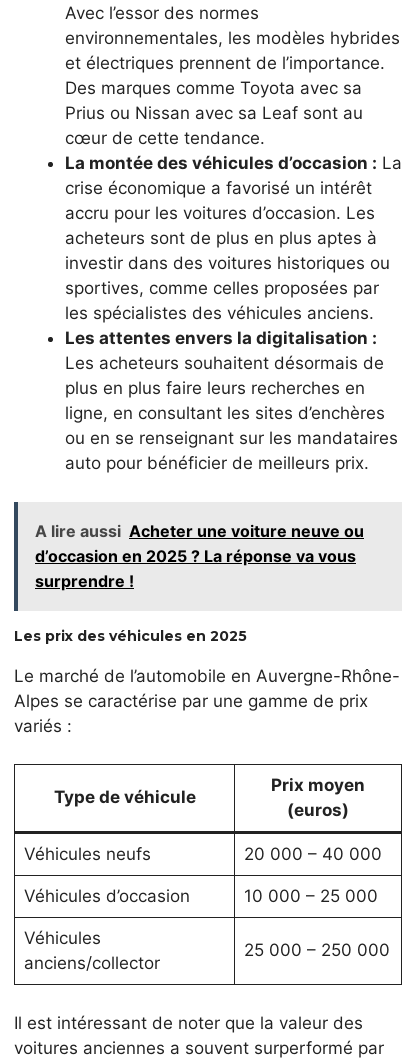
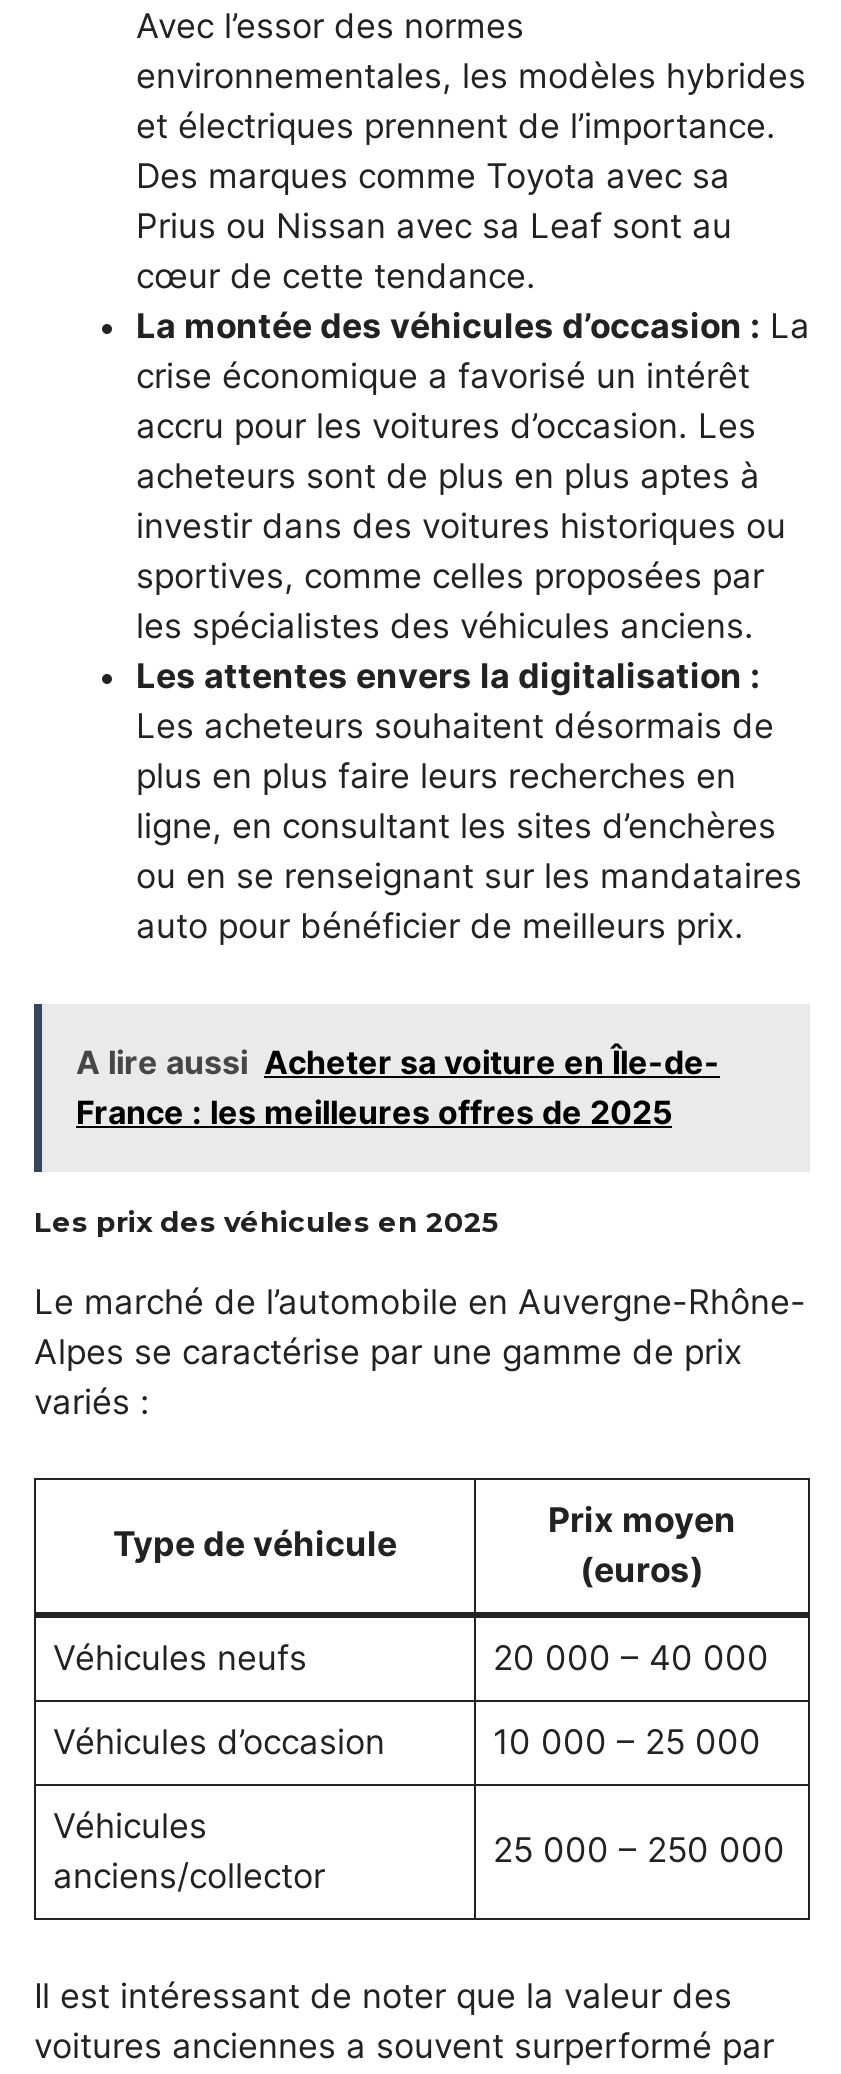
[35,521,364,591] A lire aussi Acheter une voiture neuve ou | d’occasion en 2025 ? La réponse va vous | surprendre ! -> [76,1041,720,1131] A lire aussi Acheter sa voiture en Île-de- | France : les meilleures offres de 2025

